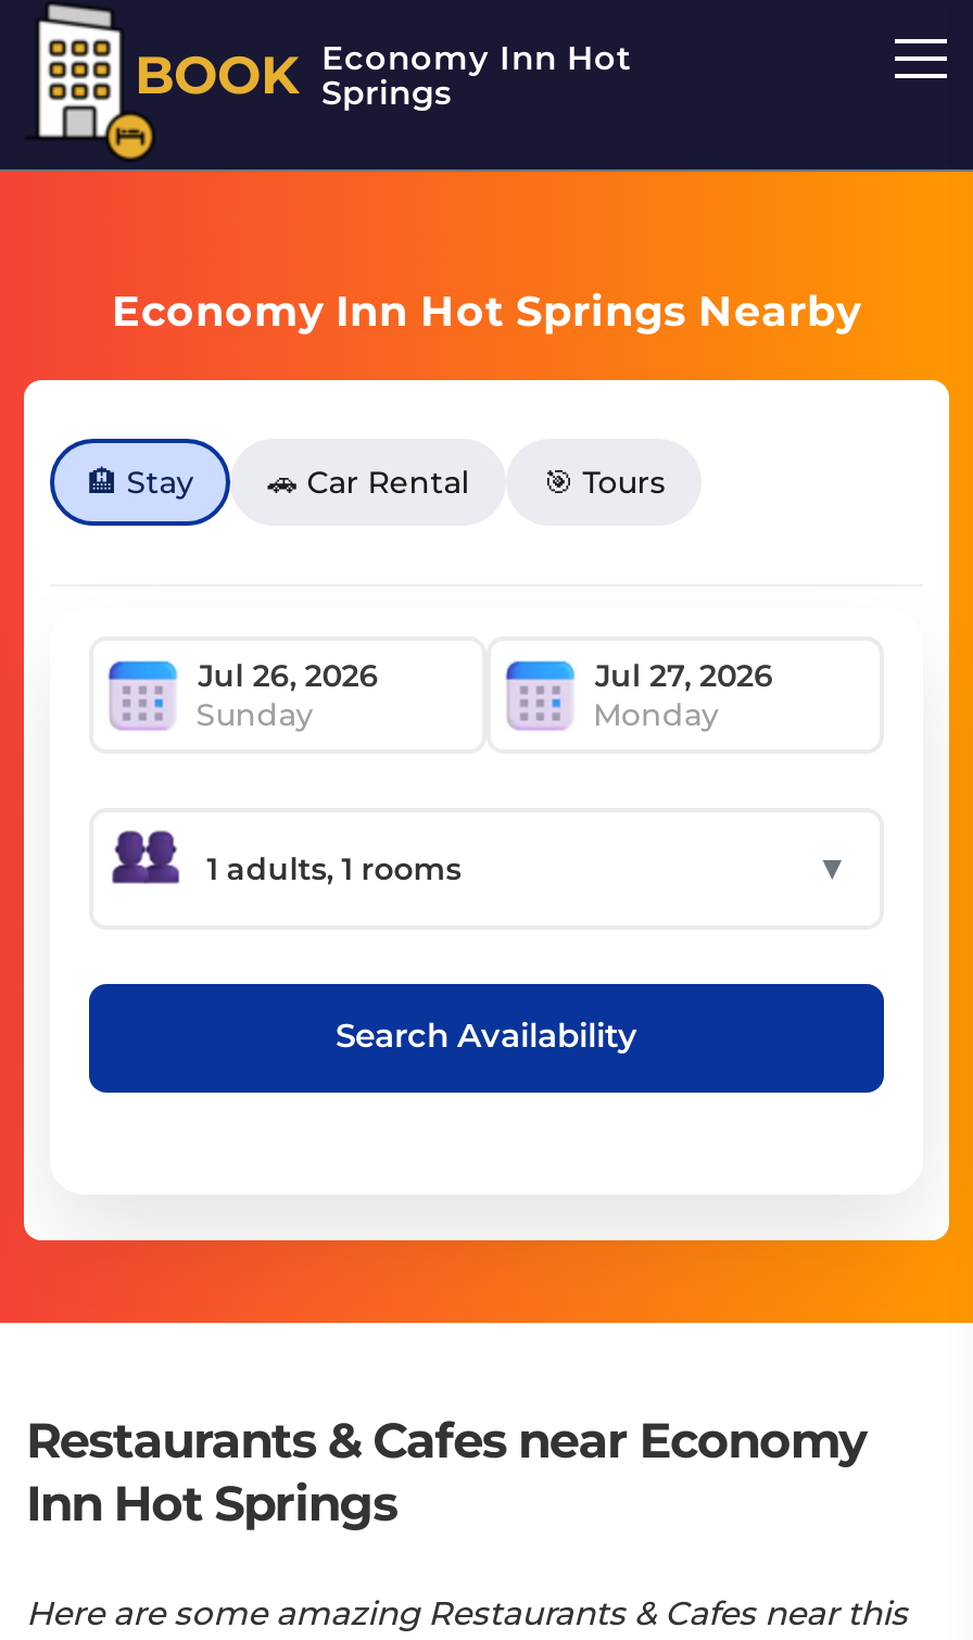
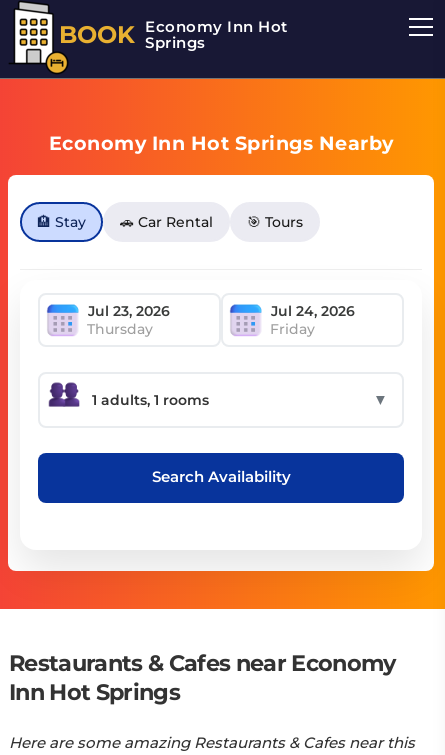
[196,694,719,733] Sunday | Monday -> [87,319,315,337] Thursday | Friday

